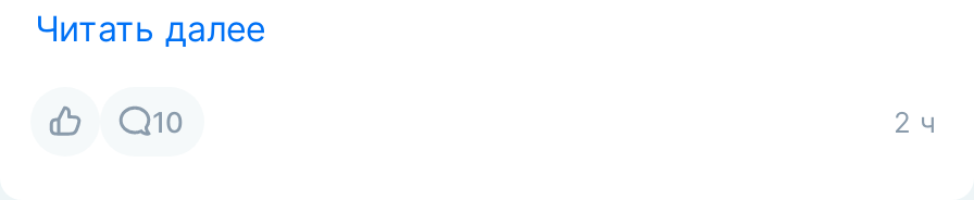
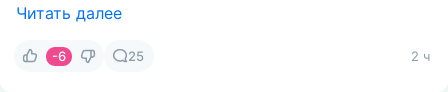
[152,103,183,138] 10 -> [52,47,144,63] -6 | 25

